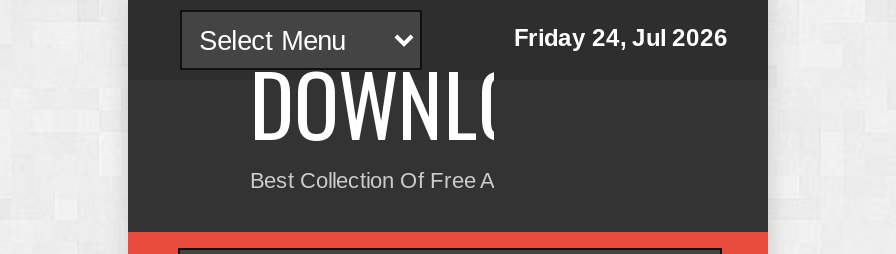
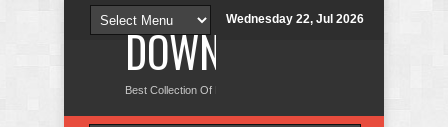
[514,24,728,52] Friday 24, Jul 2026 -> [226,12,364,26] Wednesday 22, Jul 2026

